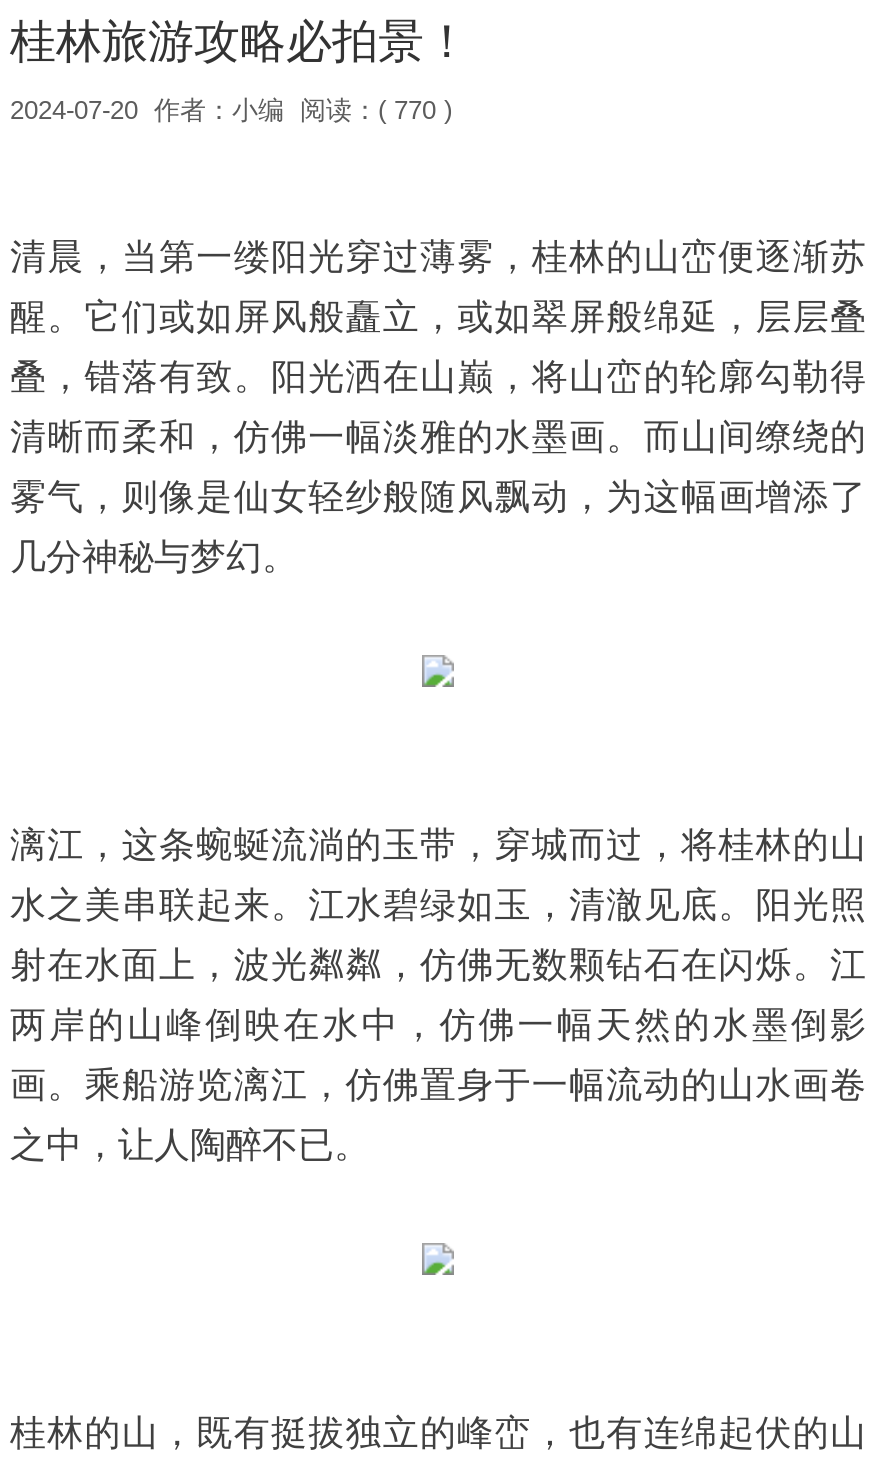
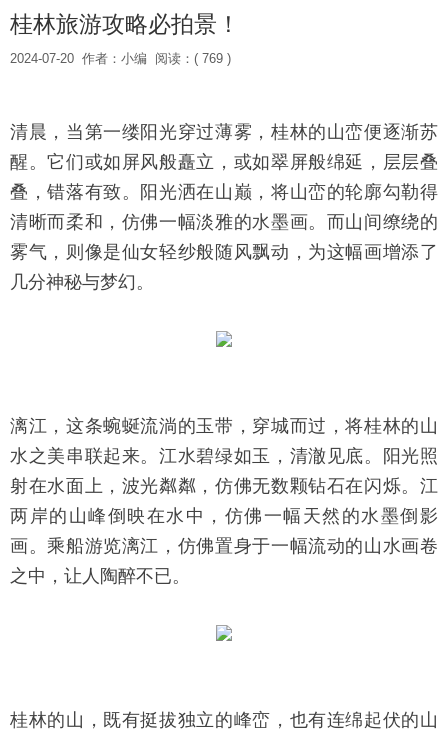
[10,95,452,125] 2024-07-20 作者：小编 阅读：(770 ) -> [10,51,231,66] 2024-07-20 作者：小编 阅读：(769 )

